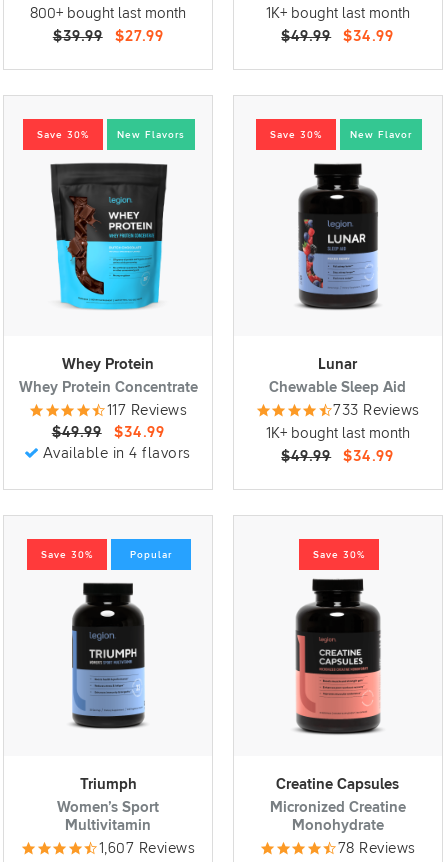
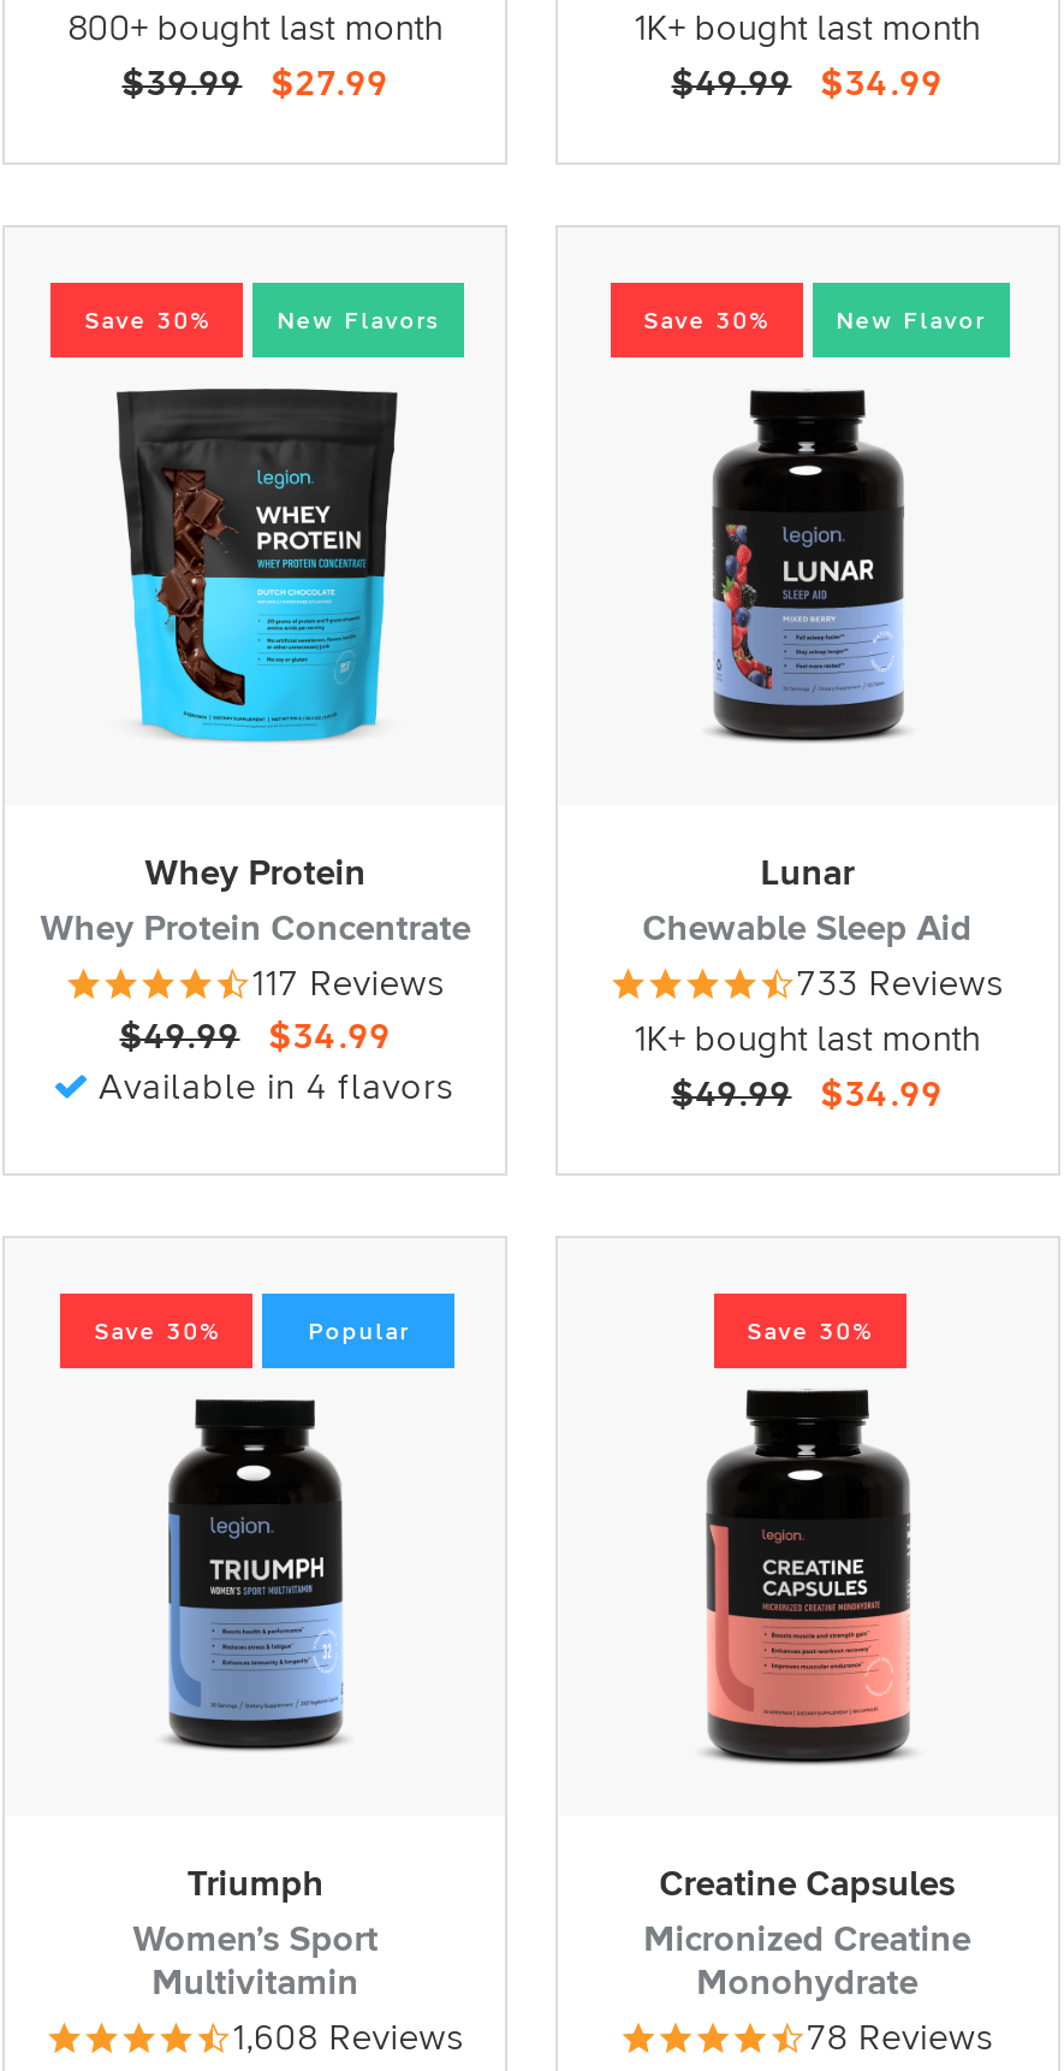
[99,841,195,856] 1,607 Reviews -> [233,2021,465,2058] 1,608 Reviews

